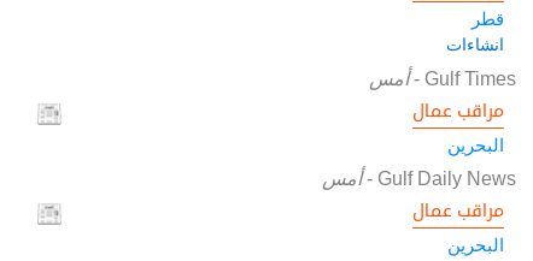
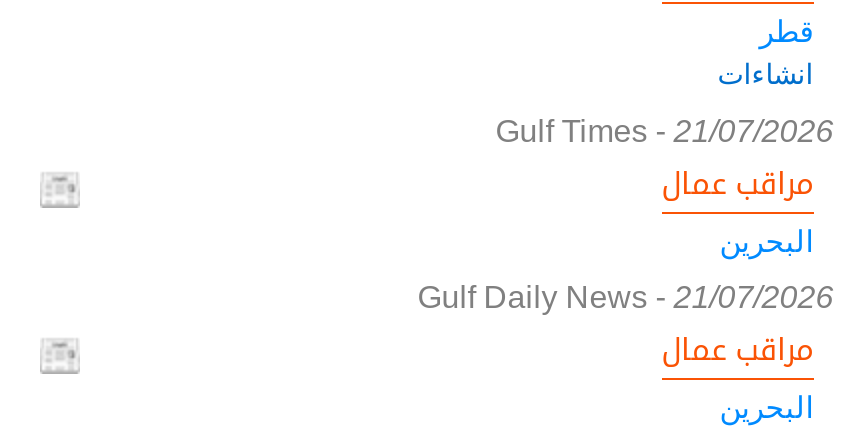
[369,68,516,89] Gulf Times | - أمس -> [496,113,834,147] Gulf Times - 21/07/2026
[322,168,516,188] Gulf Daily News | - أمس -> [418,279,834,313] Gulf Daily News - 21/07/2026

